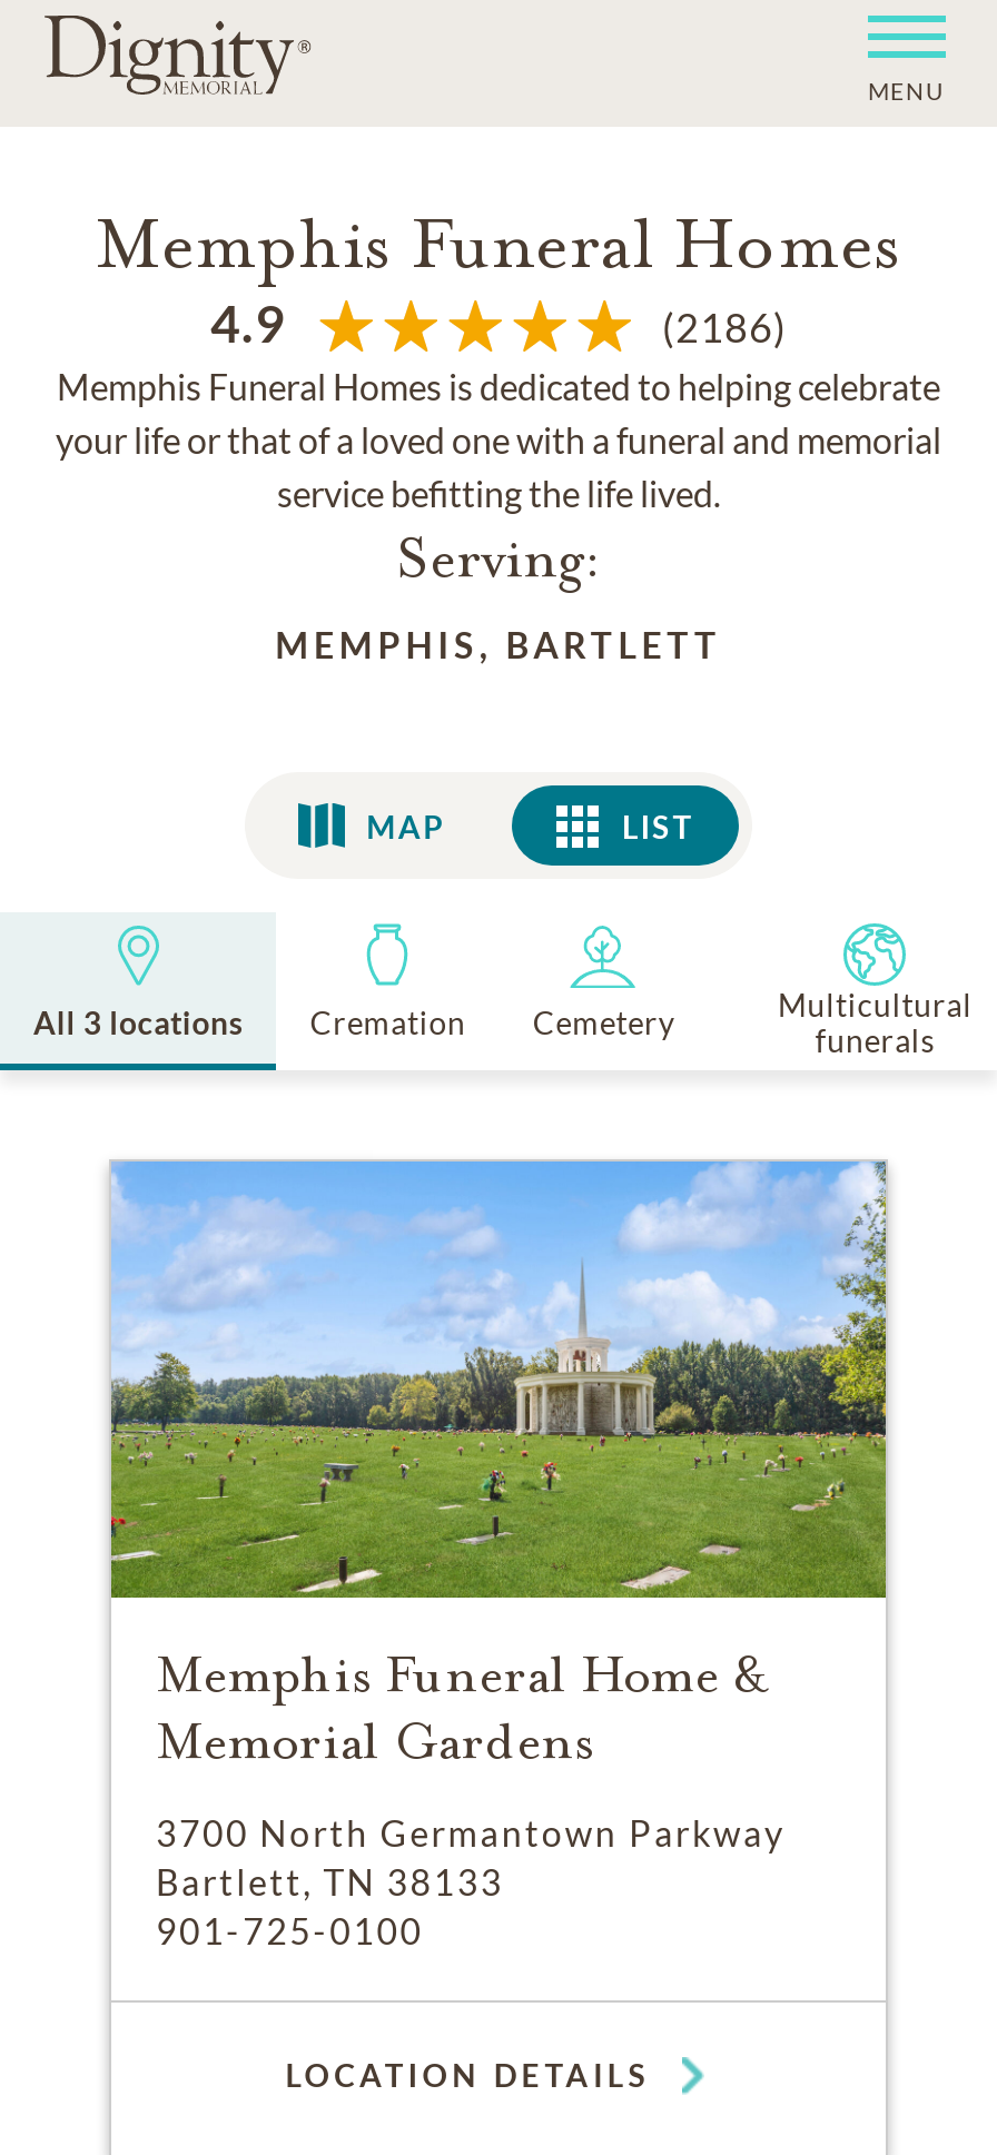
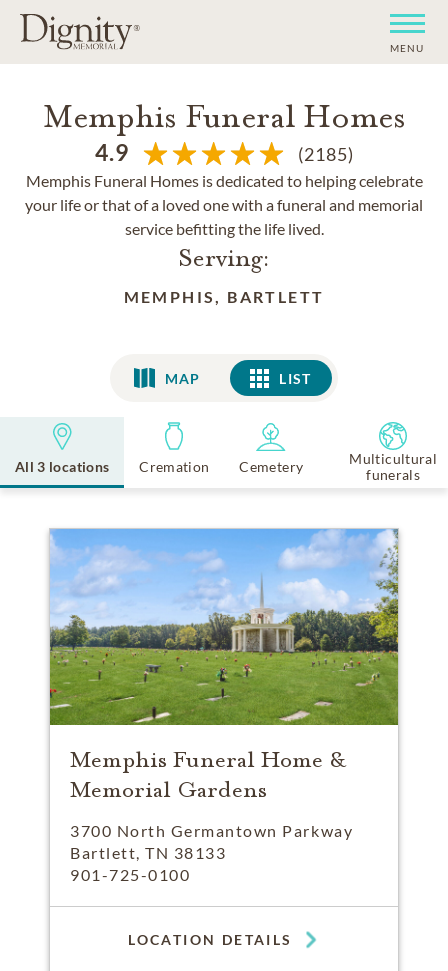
[653,303,787,352] (2186) -> [293,143,353,165] (2185)

